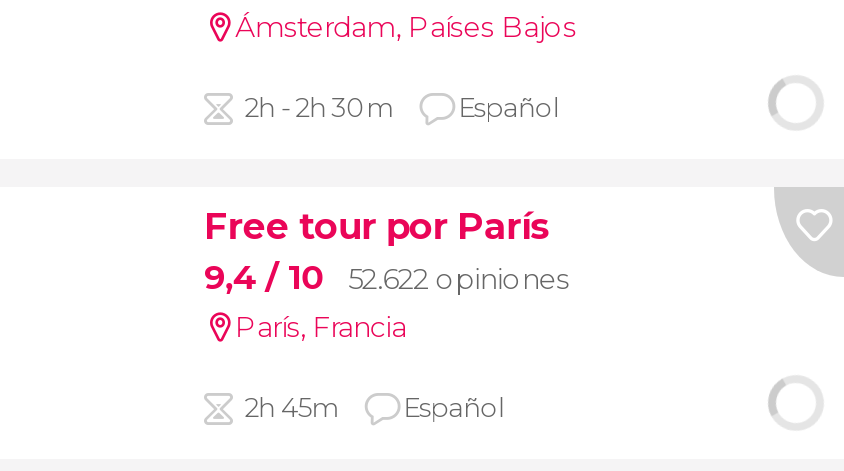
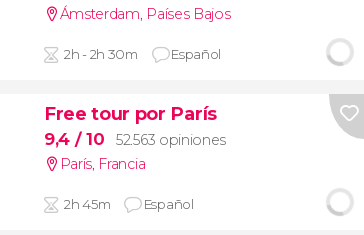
[204,257,570,297] 9,4 / 10 52.622 opiniones -> [44,129,226,149] 9,4 / 10 52.563 opiniones

